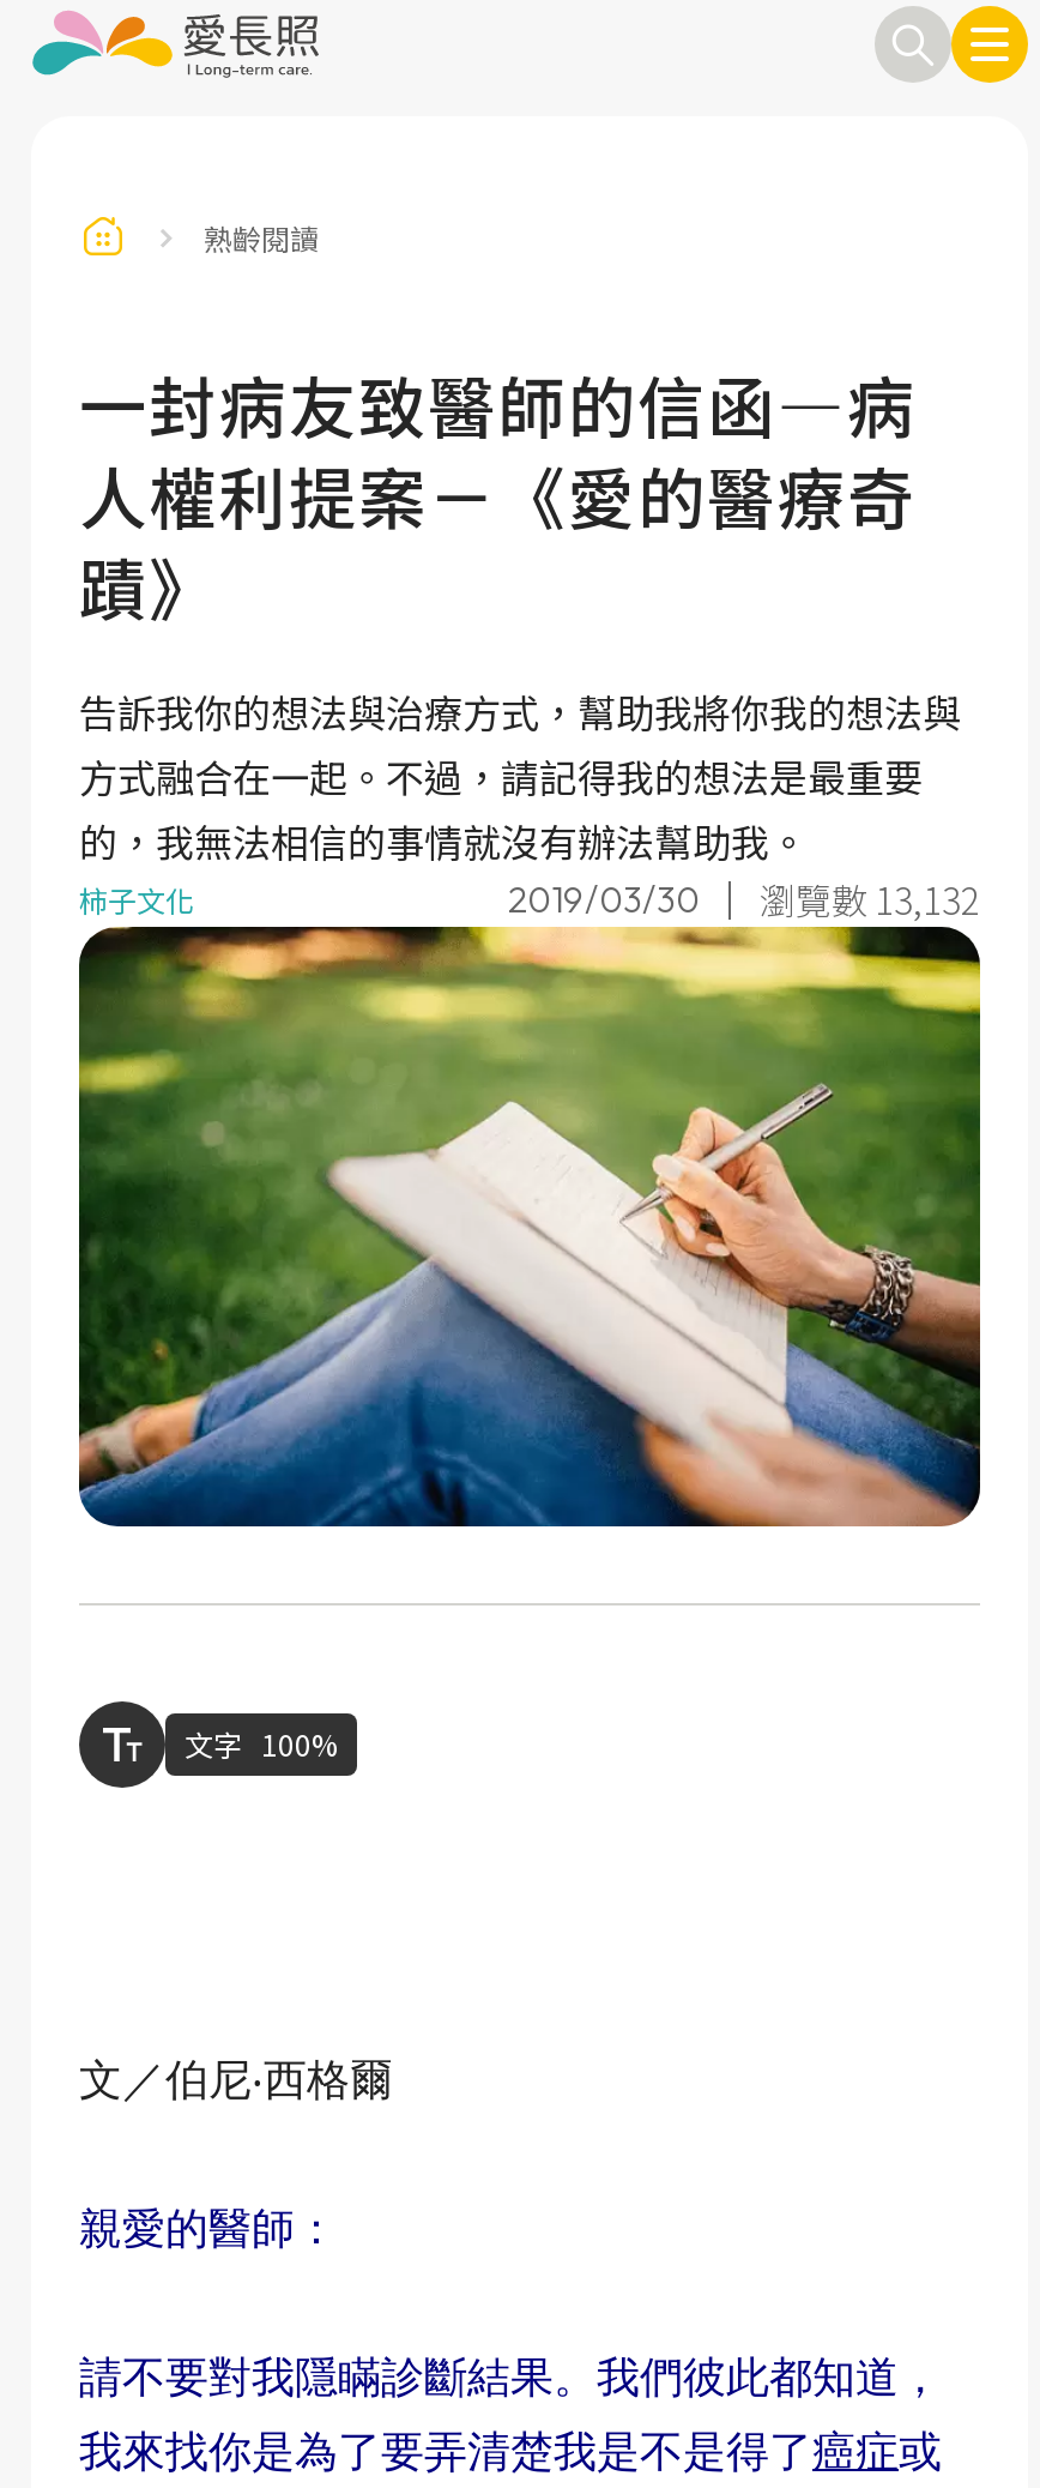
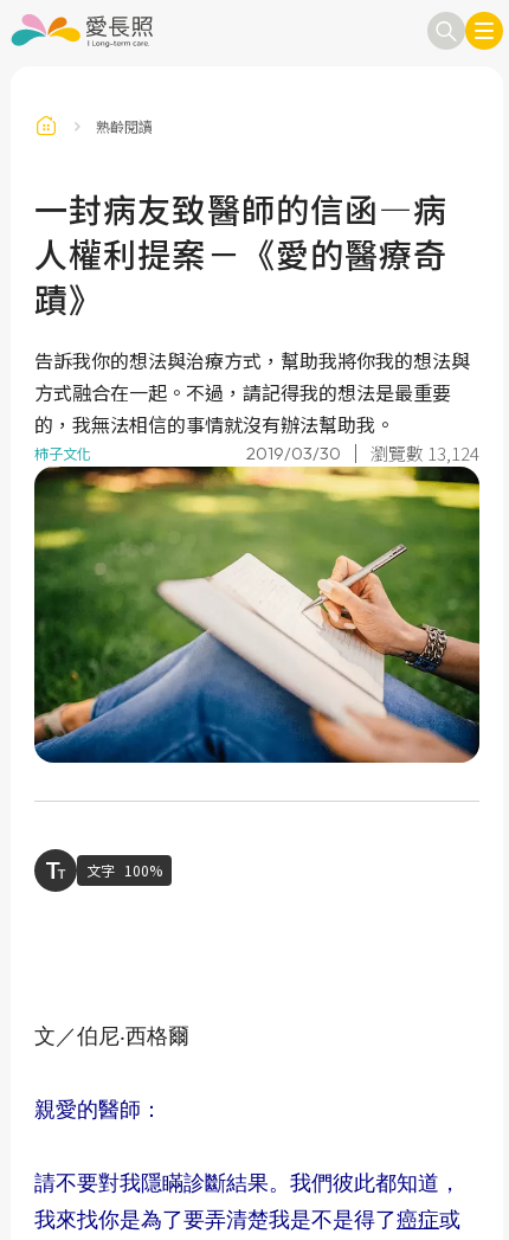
[508,874,980,924] 2019/03/30 瀏覽數 13,132 -> [246,441,479,465] 2019/03/30 瀏覽數 13,124

